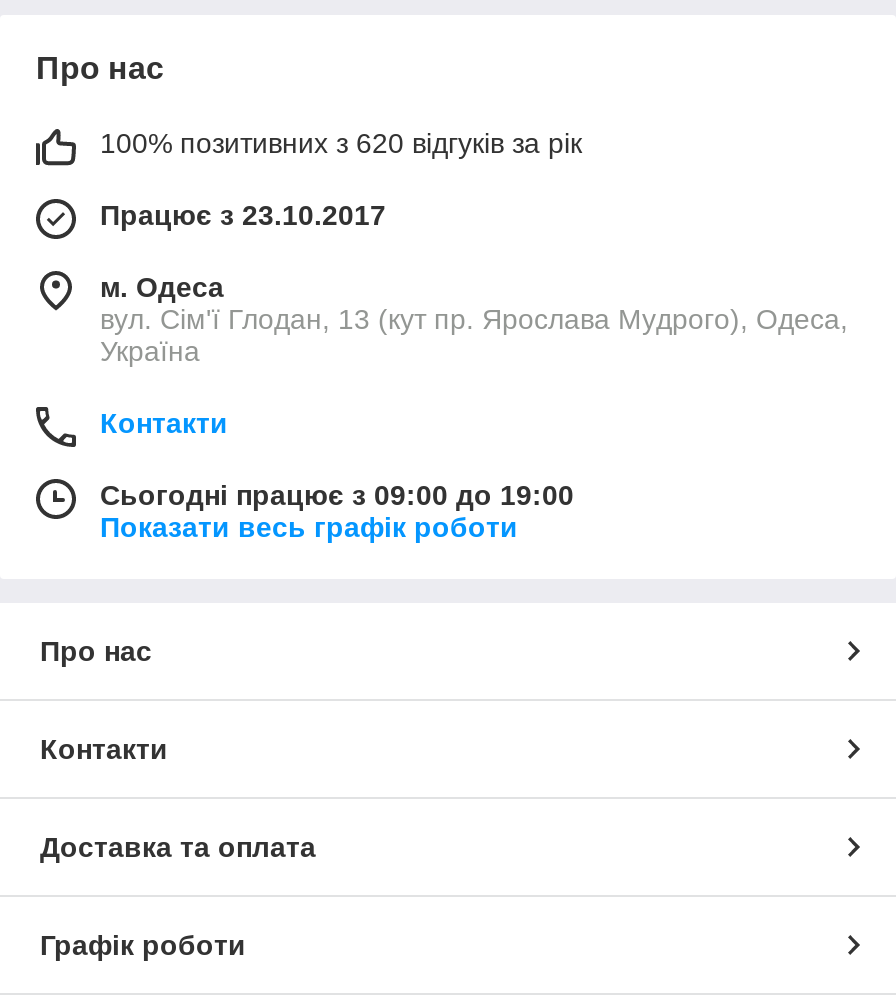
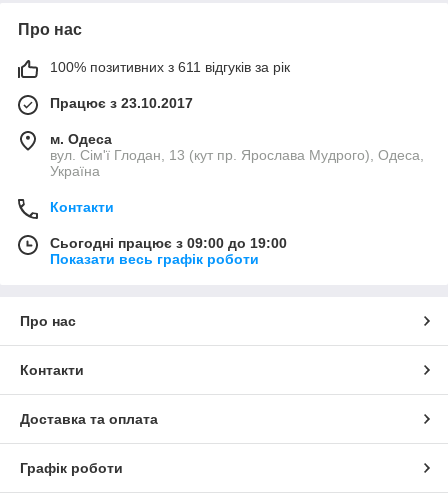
[100,127,582,159] 100% позитивних з 620 відгуків за рік -> [50,59,290,75] 100% позитивних з 611 відгуків за рік

